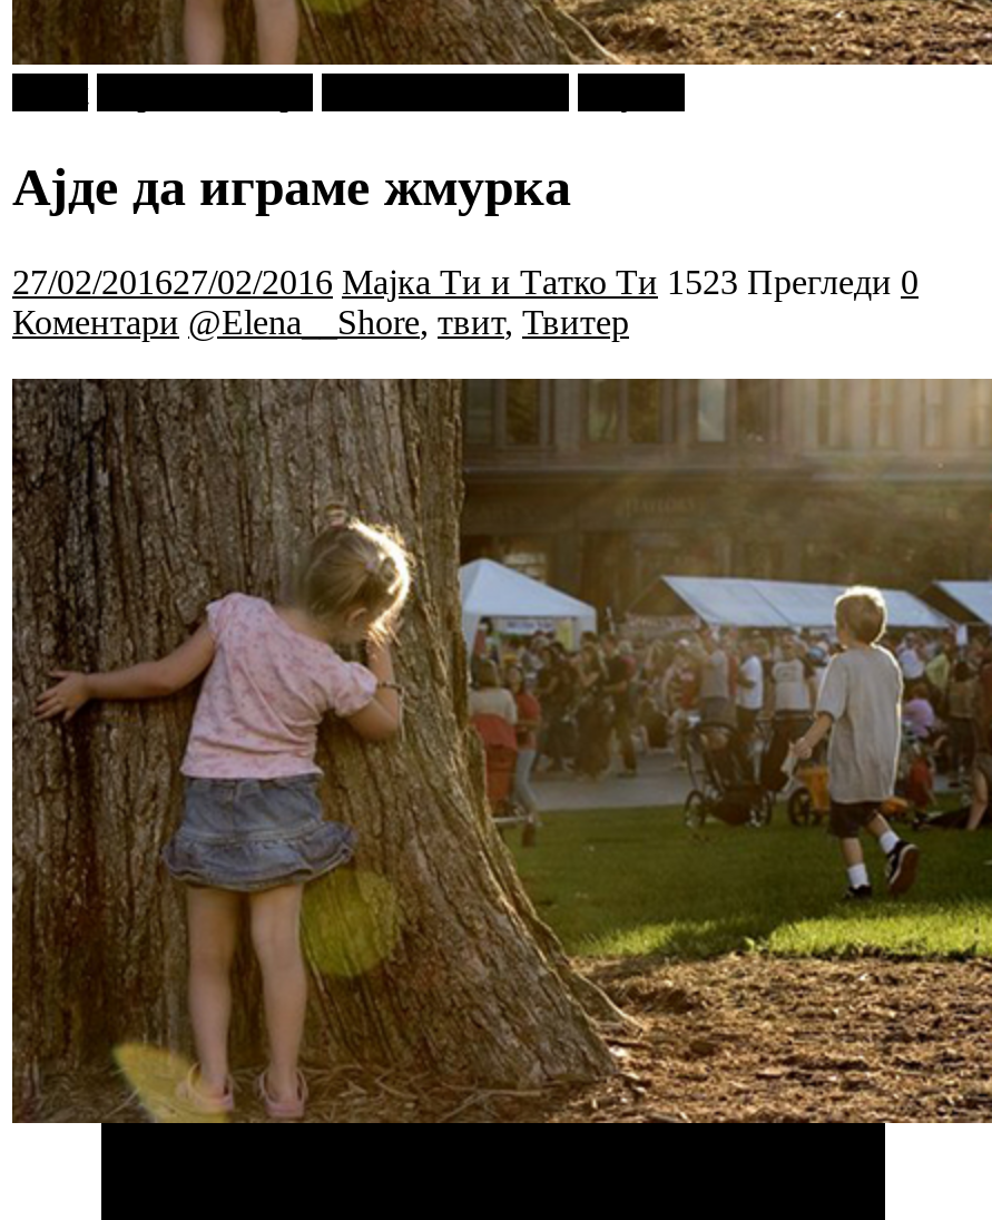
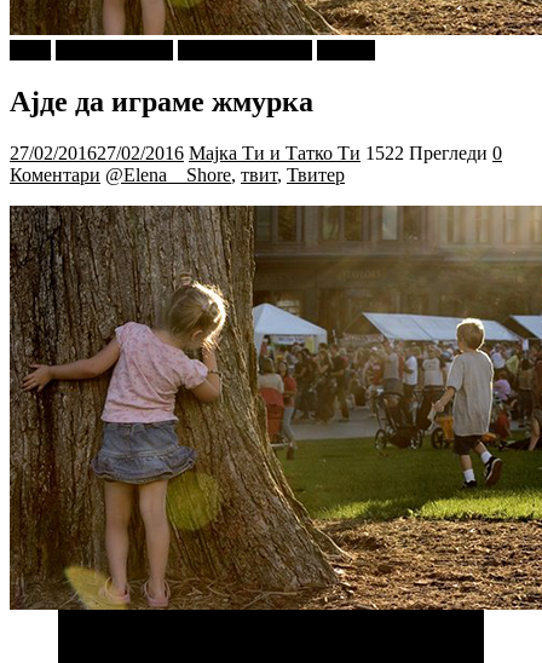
[12,262,919,300] 27/02/201627/02/2016 Мајка Ти и Татко Ти 1523 Прегледи 0 -> [10,142,502,163] 27/02/201627/02/2016 Мајка Ти и Татко Ти 1522 Прегледи 0

